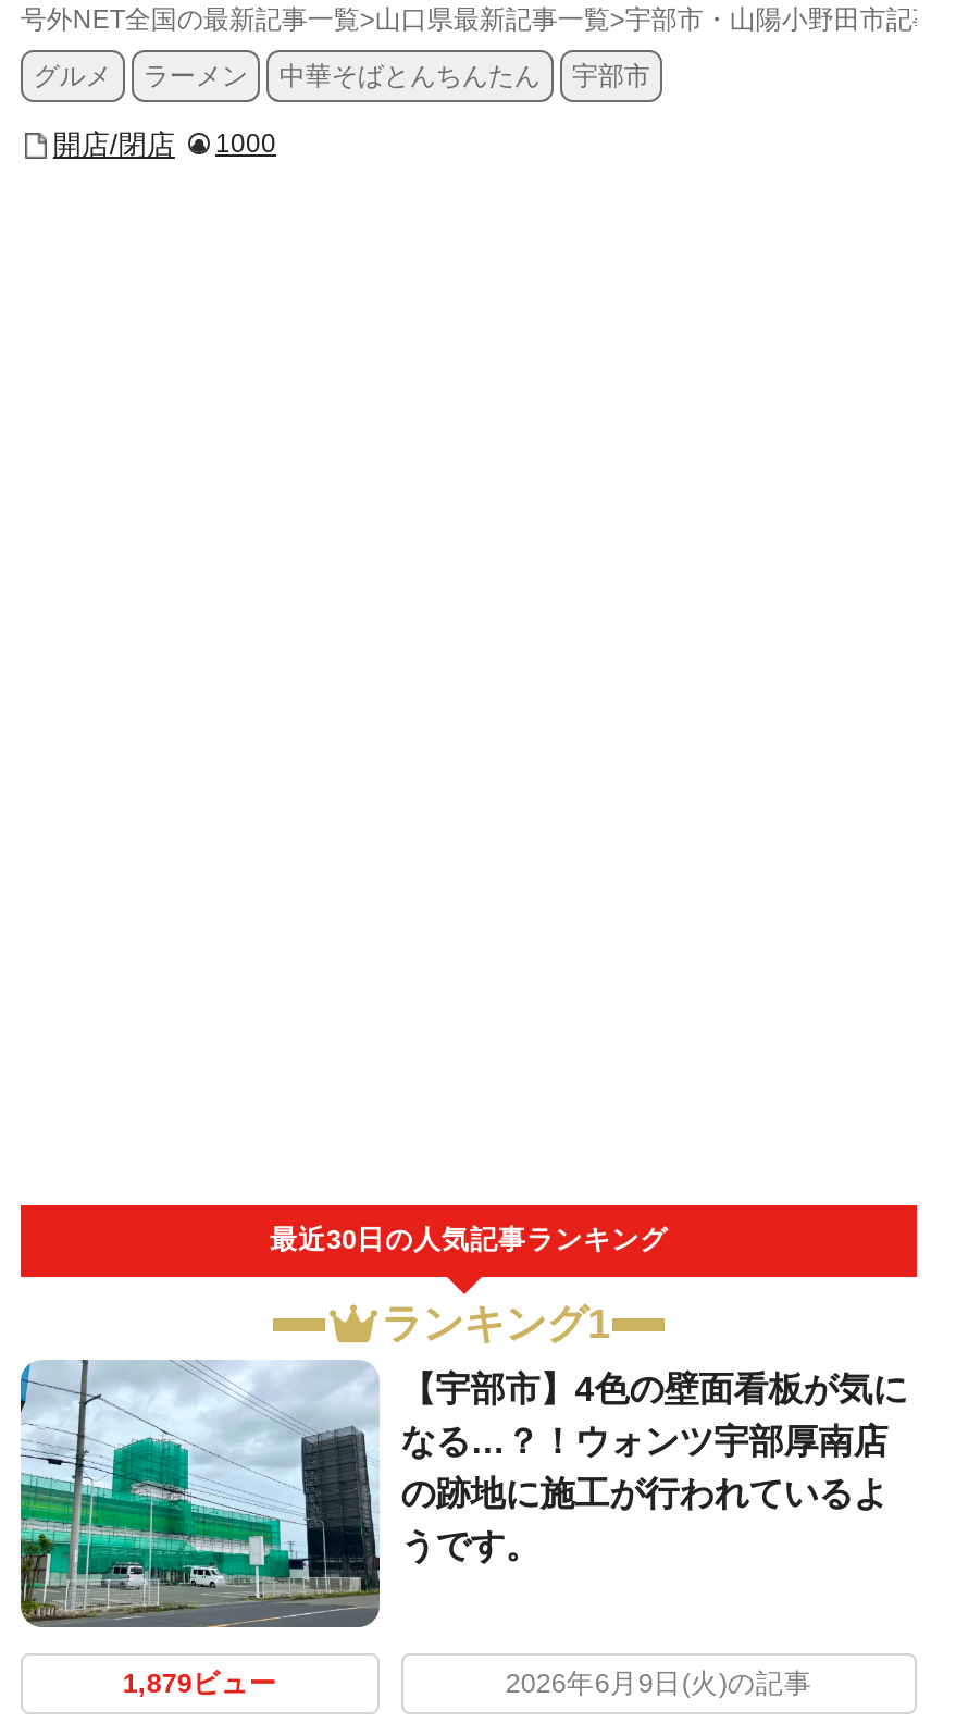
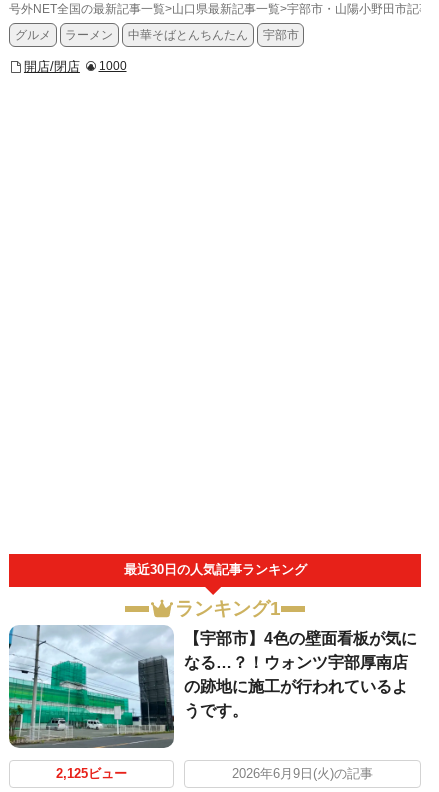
[122,1669,277,1699] 1,879ビュー -> [56,767,127,781] 2,125ビュー

